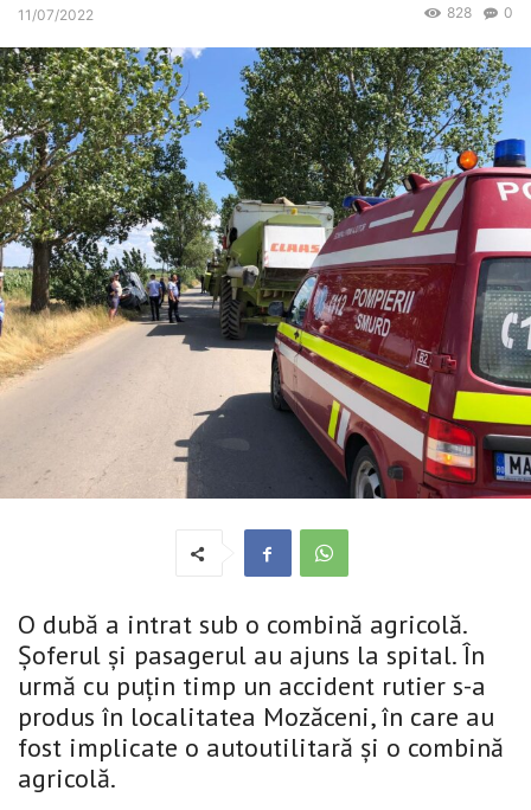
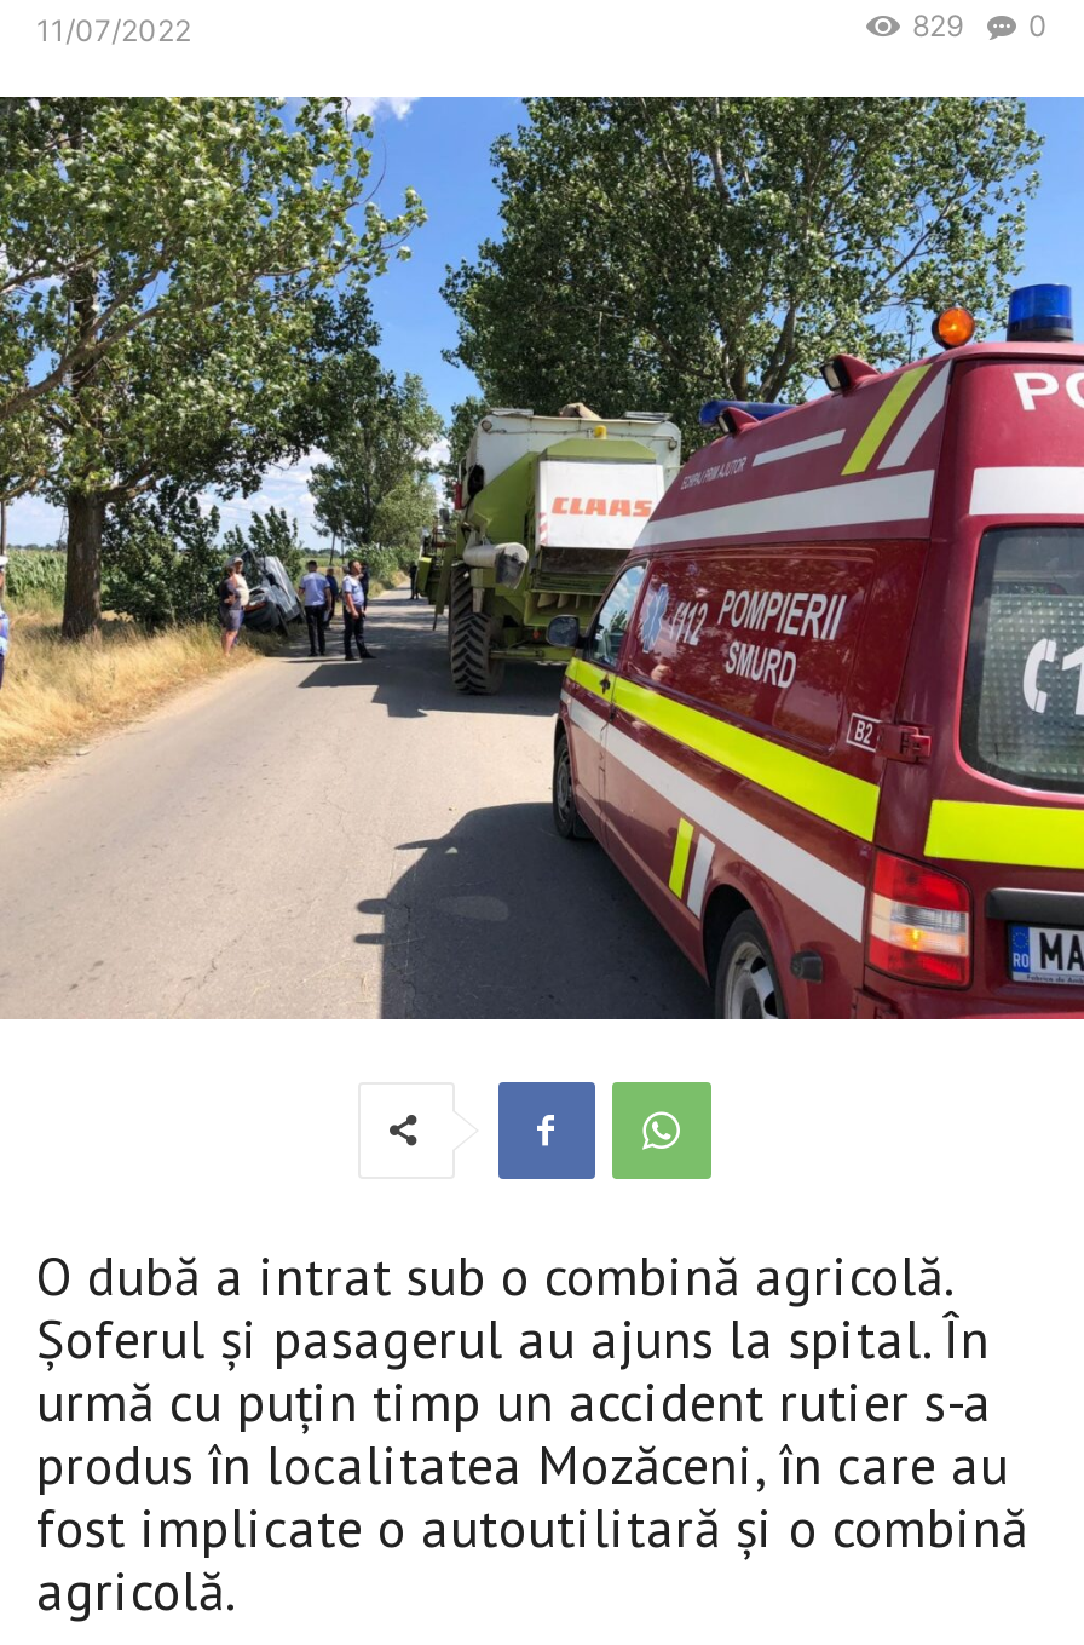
[447,4,513,21] 828 0 -> [912,7,1048,44] 829 0

